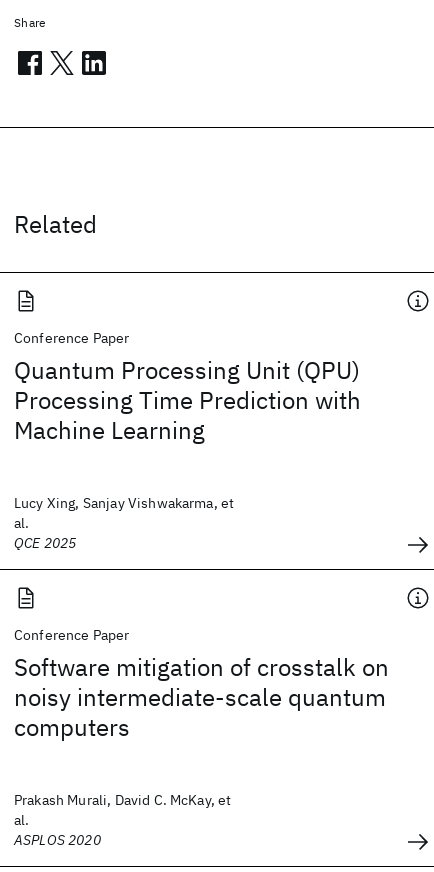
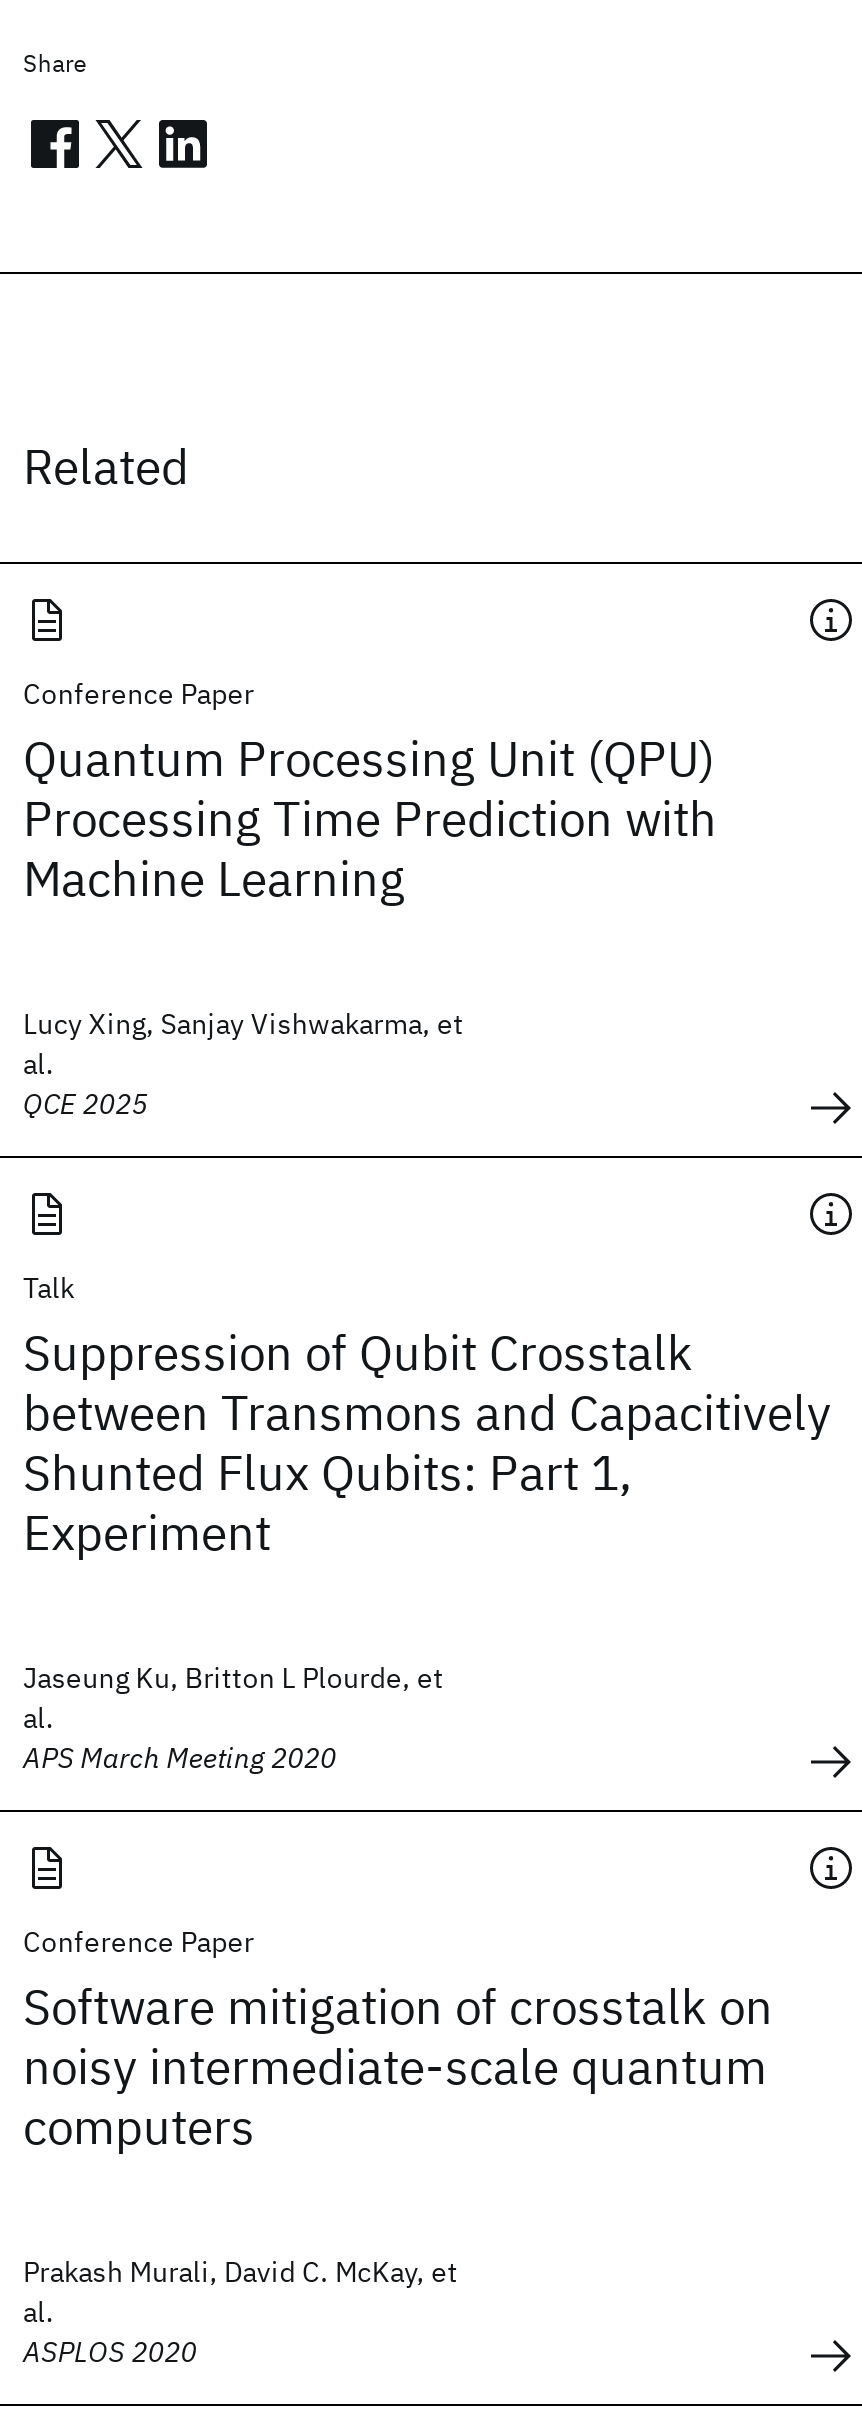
none -> [23,1270,831,1776] Talk | Suppression of Qubit Crosstalk | between Transmons and Capacitively | Shunted Flux Qubits: Part 1, | Experiment | Jaseung Ku, Britton L Plourde, et | al. | APS March Meeting 2020

